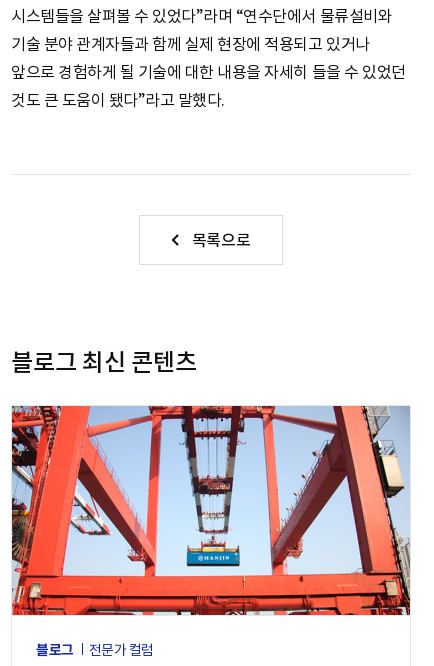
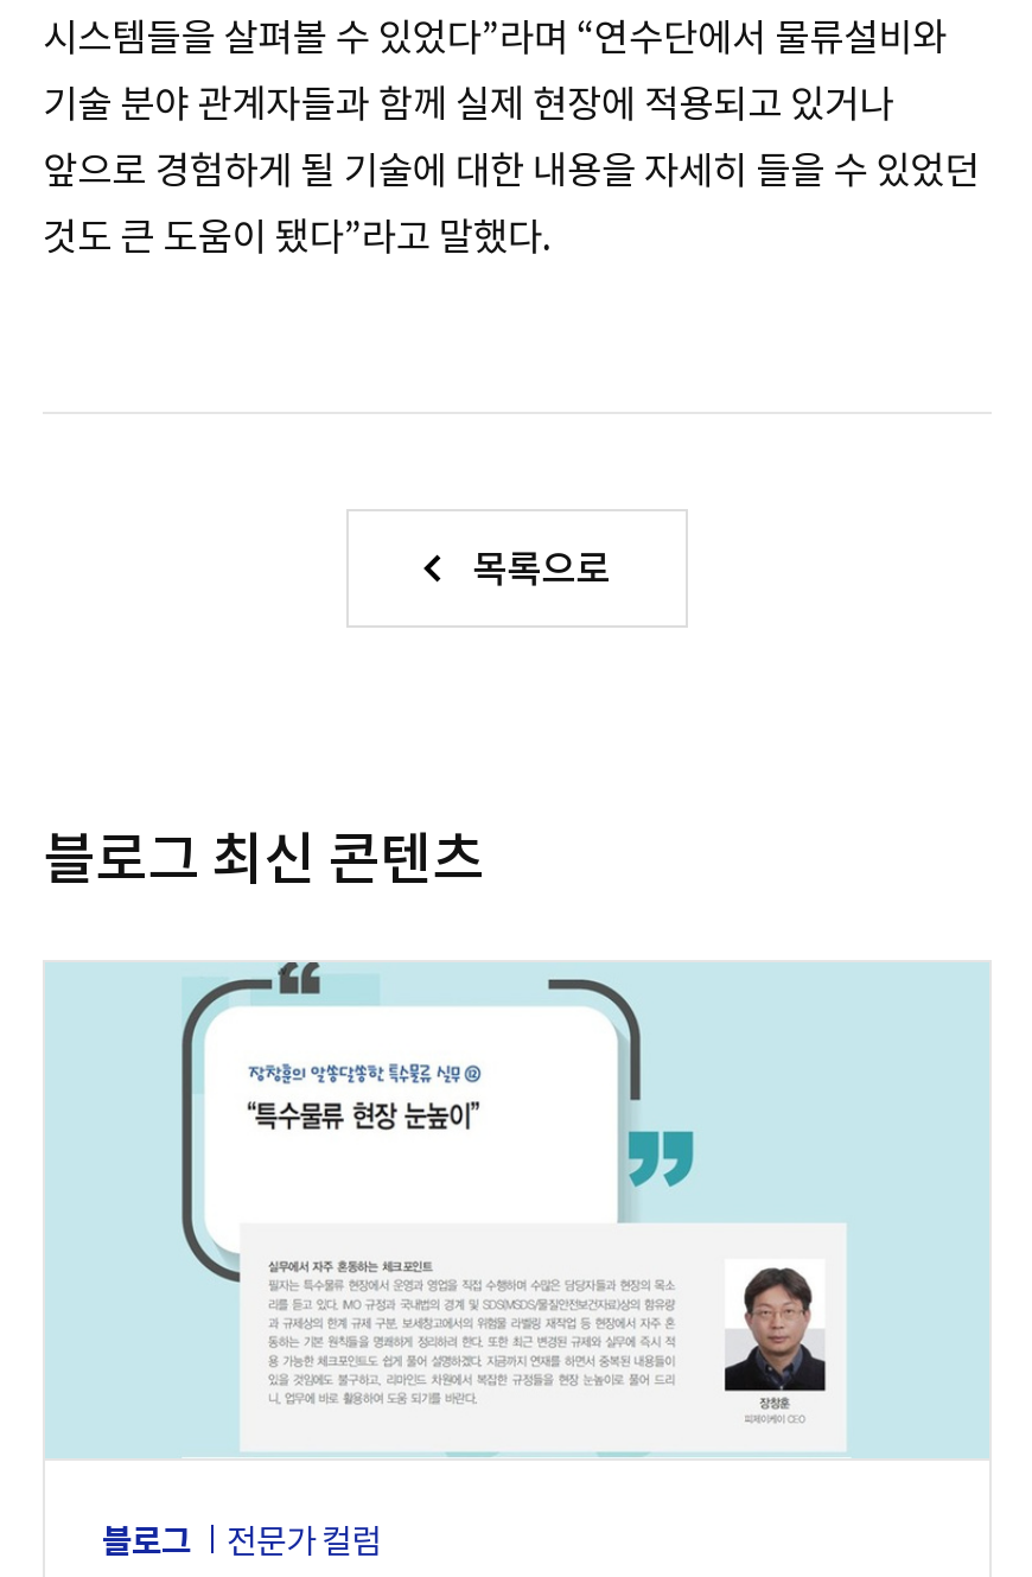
[11,405,411,616] [image] -> [43,960,989,1461] [image]

